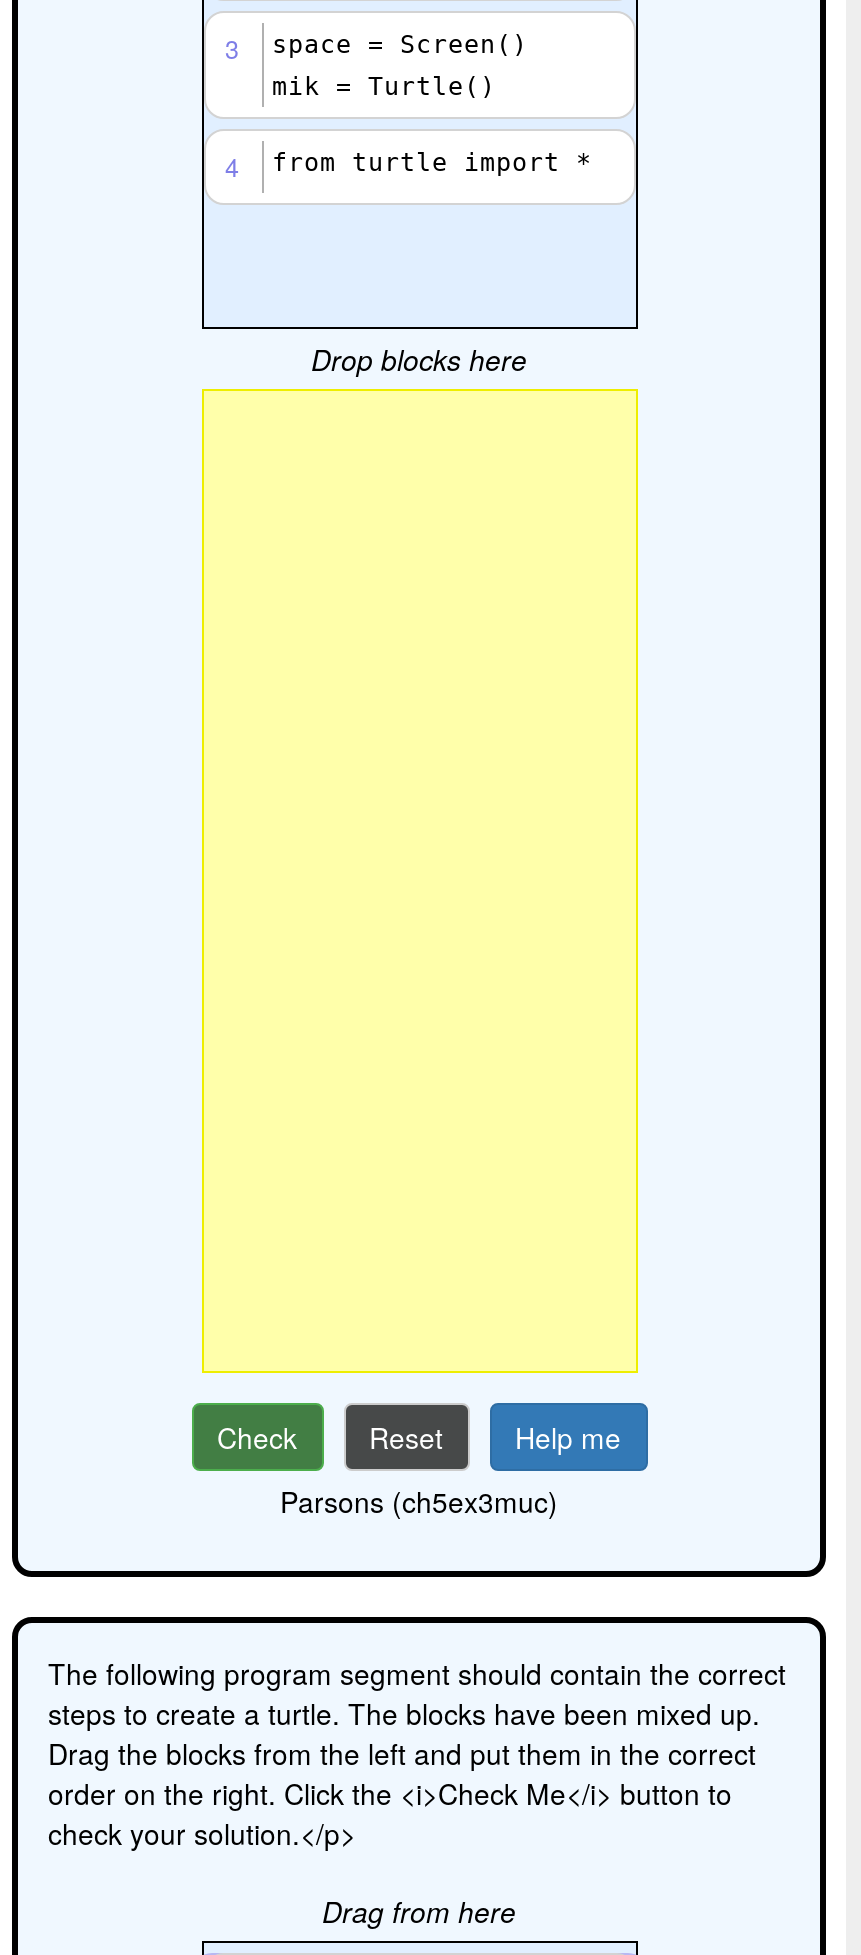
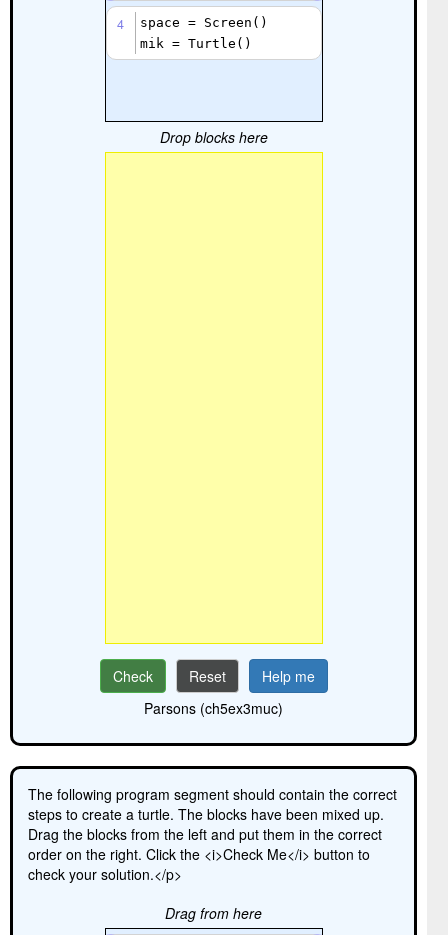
[225,29,528,66] 3 space = Screen () -> [116,14,268,33] 4 space = Screen ()
[225,147,592,184] 4 | from turtle import * -> none

